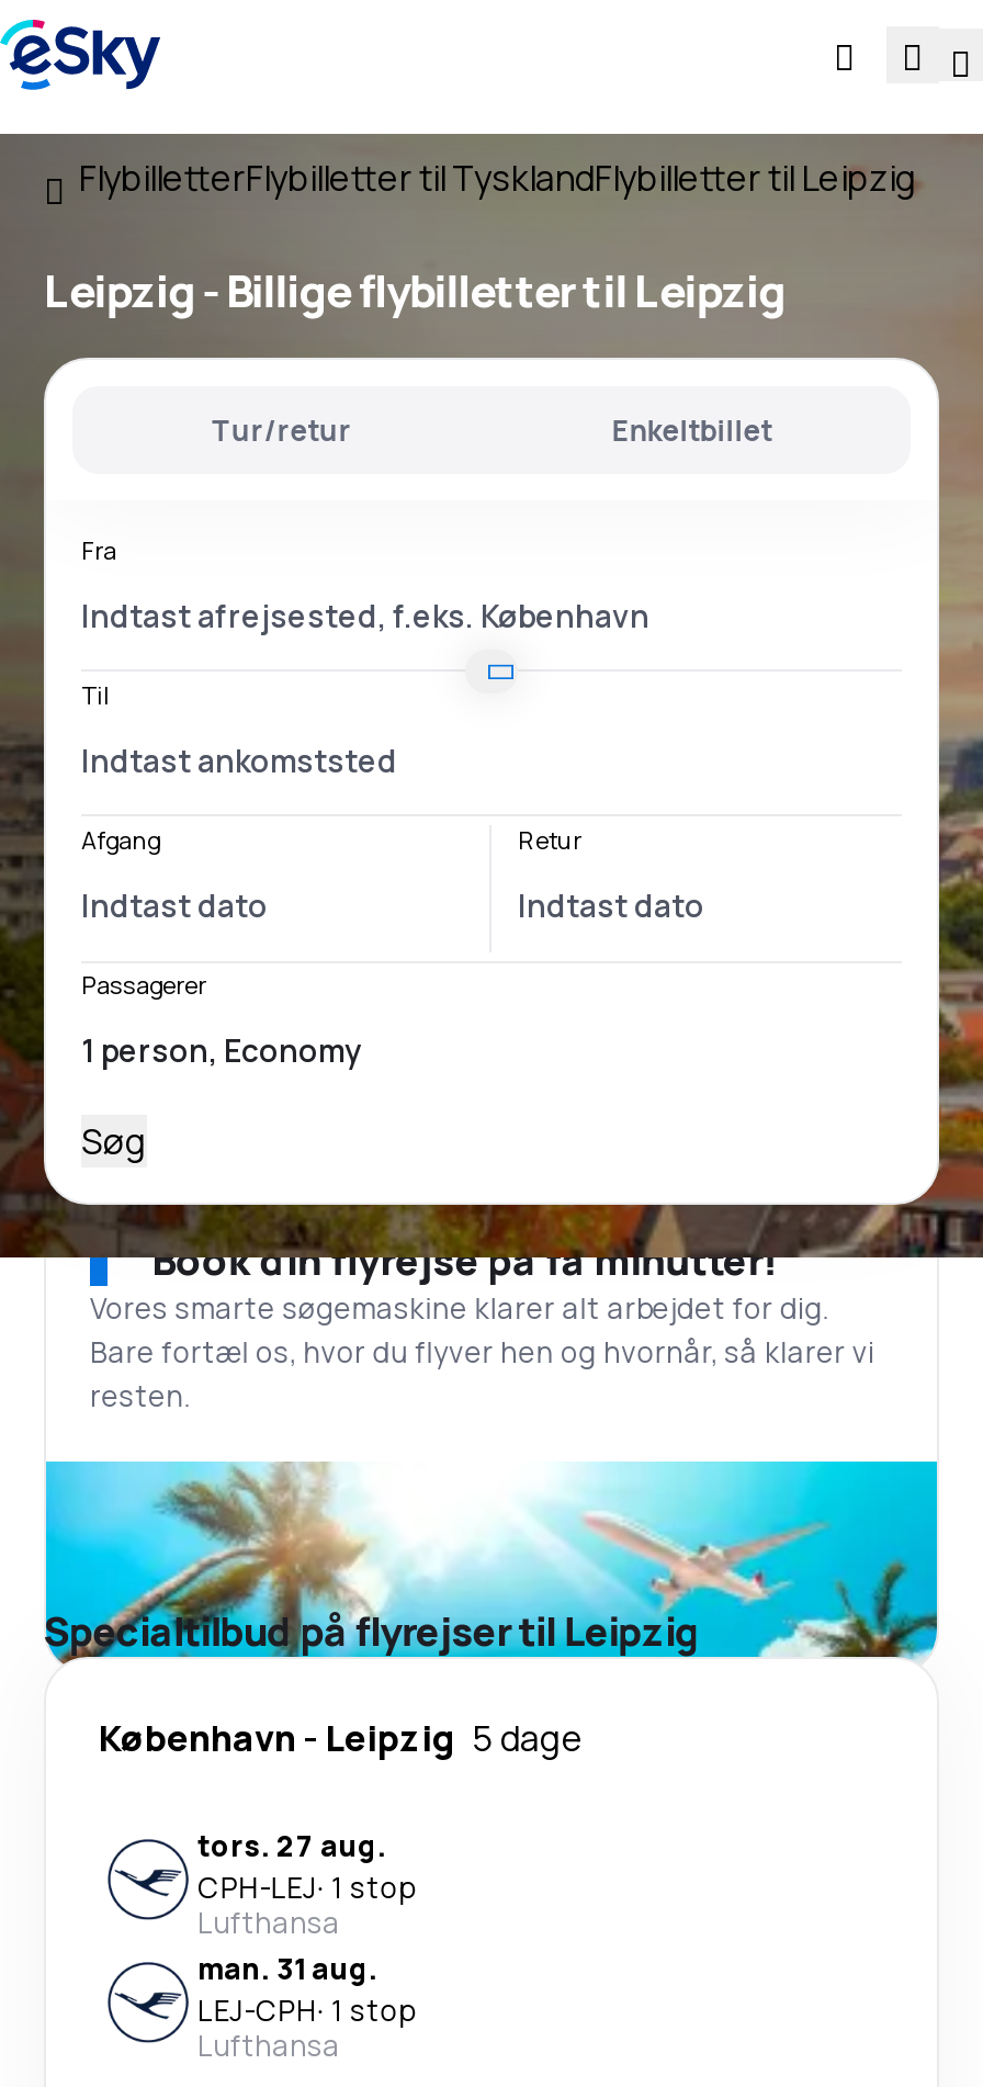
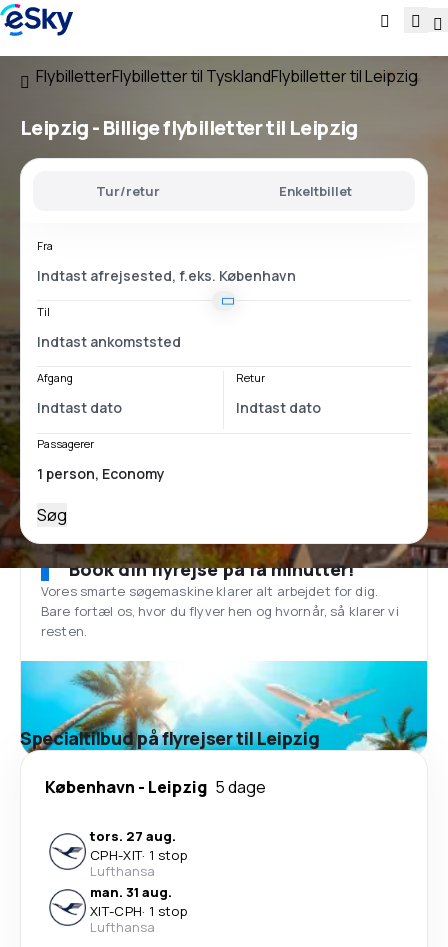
[197,1868,414,1907] CPH-LEJ · 1 stop -> [90,846,187,864] CPH-XIT · 1 stop
[197,1990,414,2030] LEJ-CPH · 1 stop -> [90,902,187,920] XIT-CPH · 1 stop

